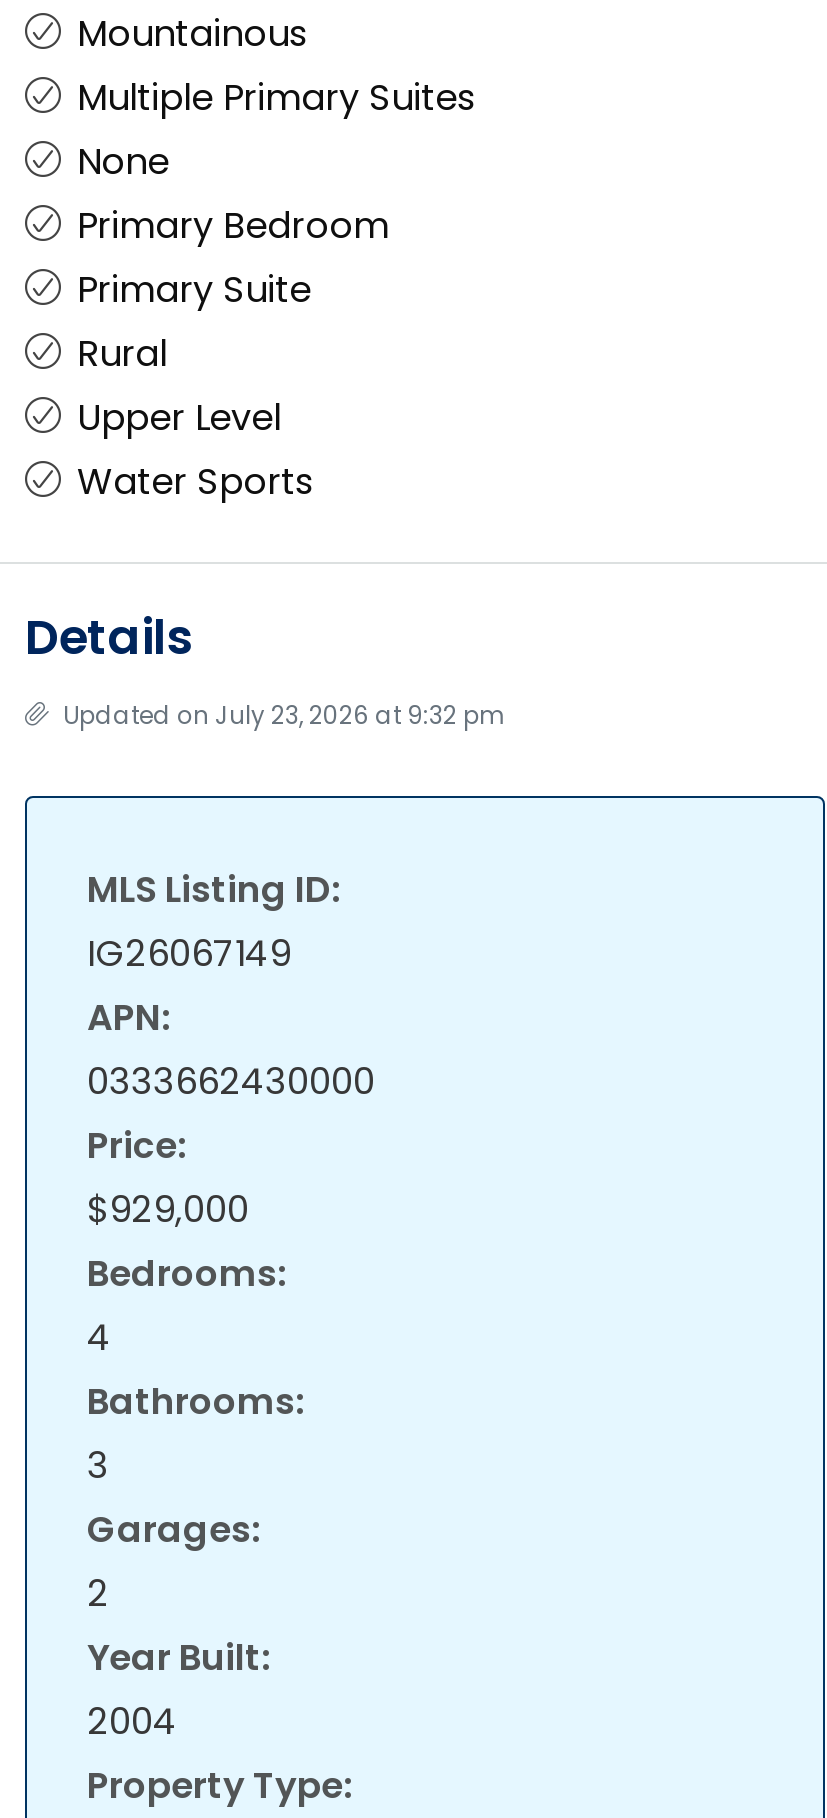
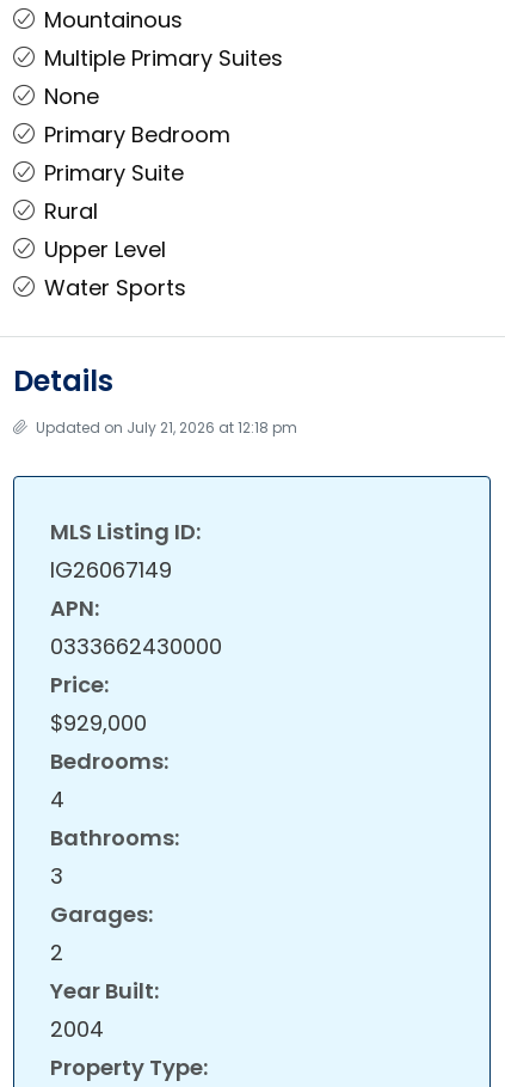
[57,698,505,732] Updated on July 23, 2026 at 9:32 pm -> [32,417,297,438] Updated on July 21, 2026 at 12:18 pm

